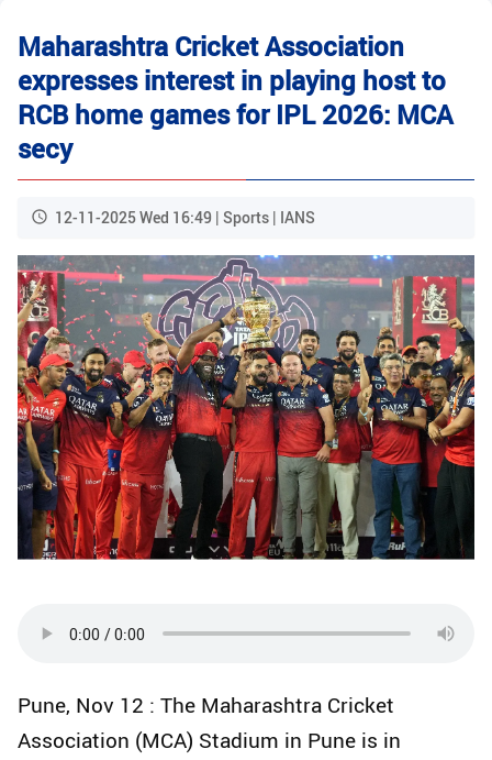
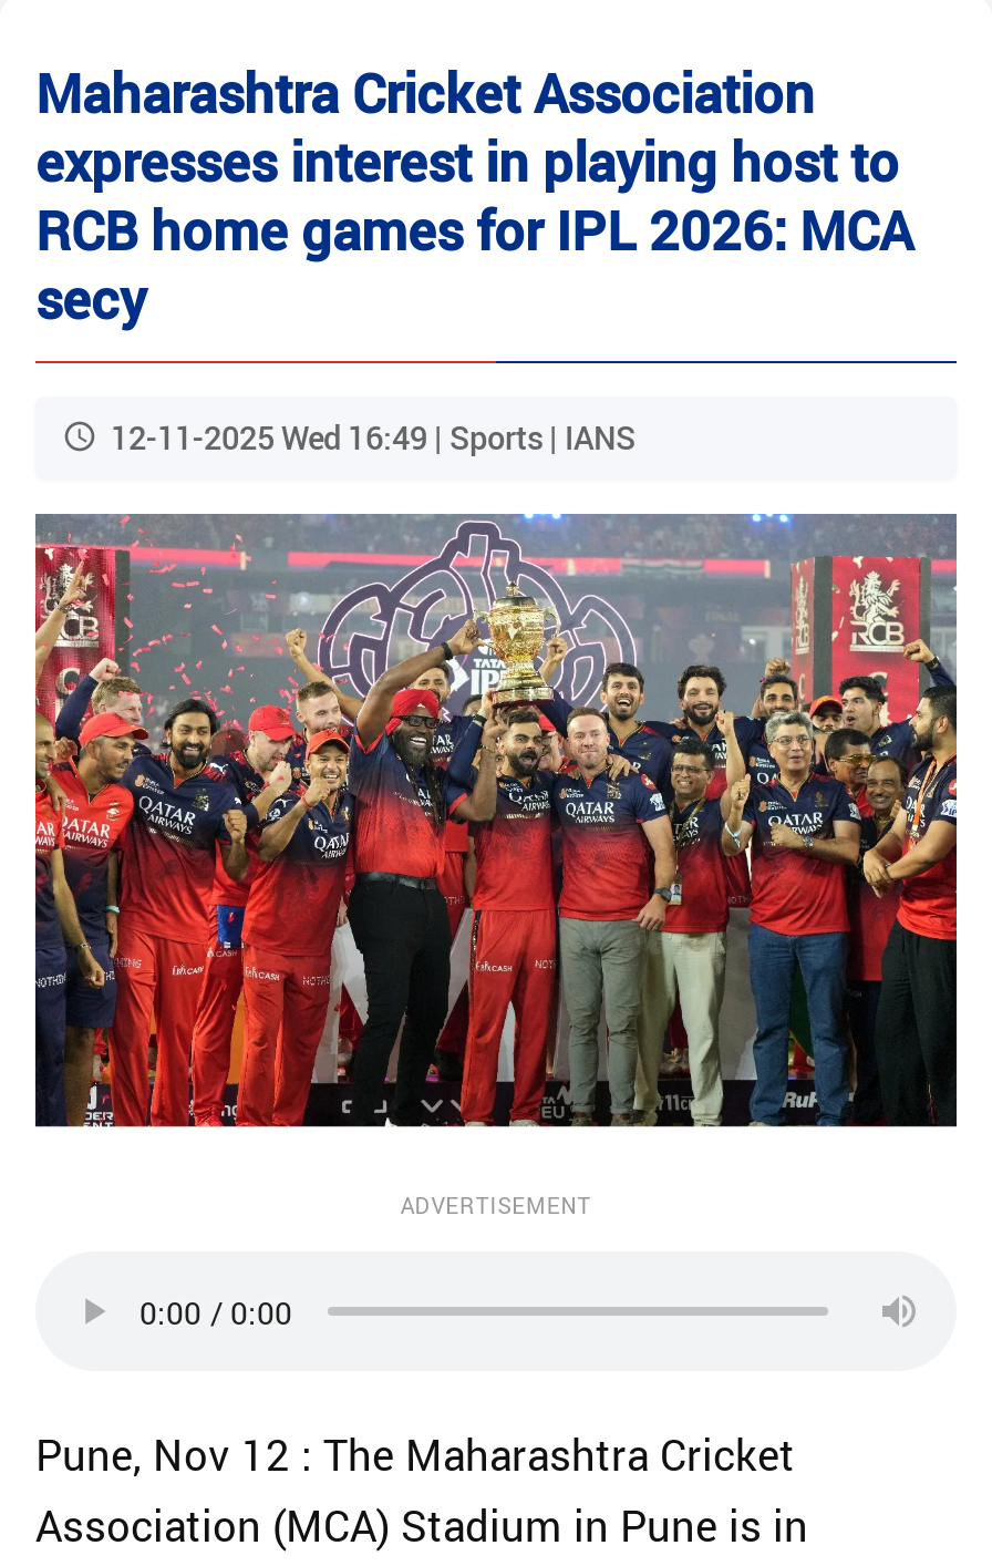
none -> [401,1190,591,1221] ADVERTISEMENT

